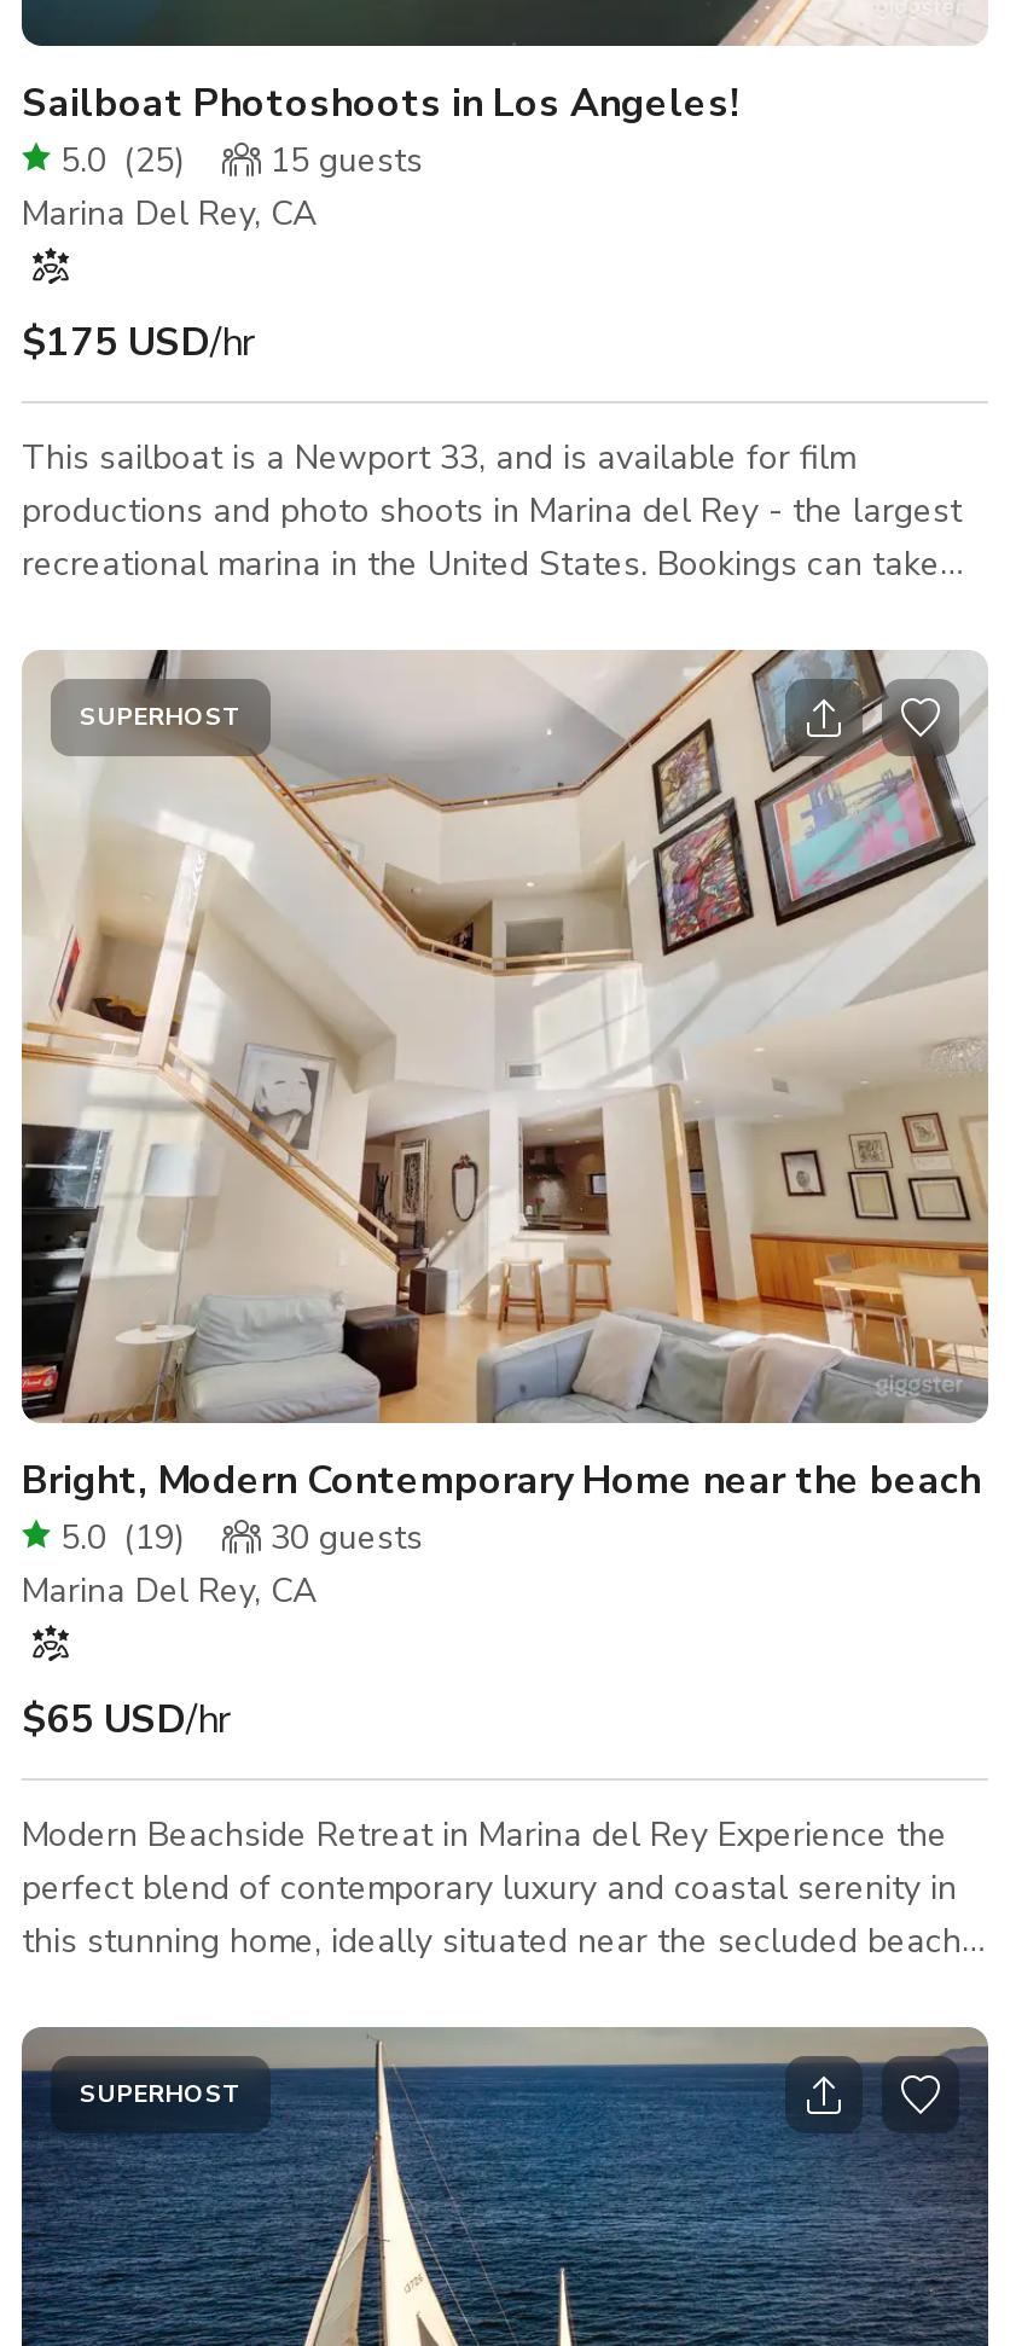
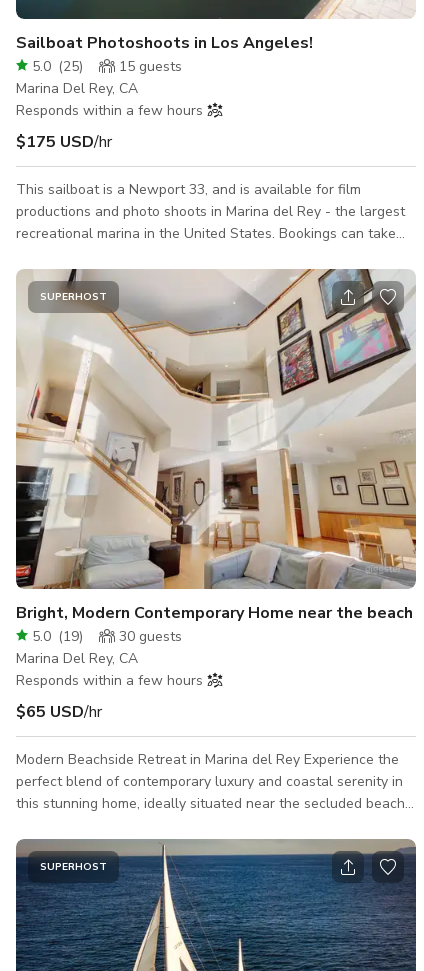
none -> [16,101,203,120] Responds within a few hours
none -> [16,671,203,690] Responds within a few hours

